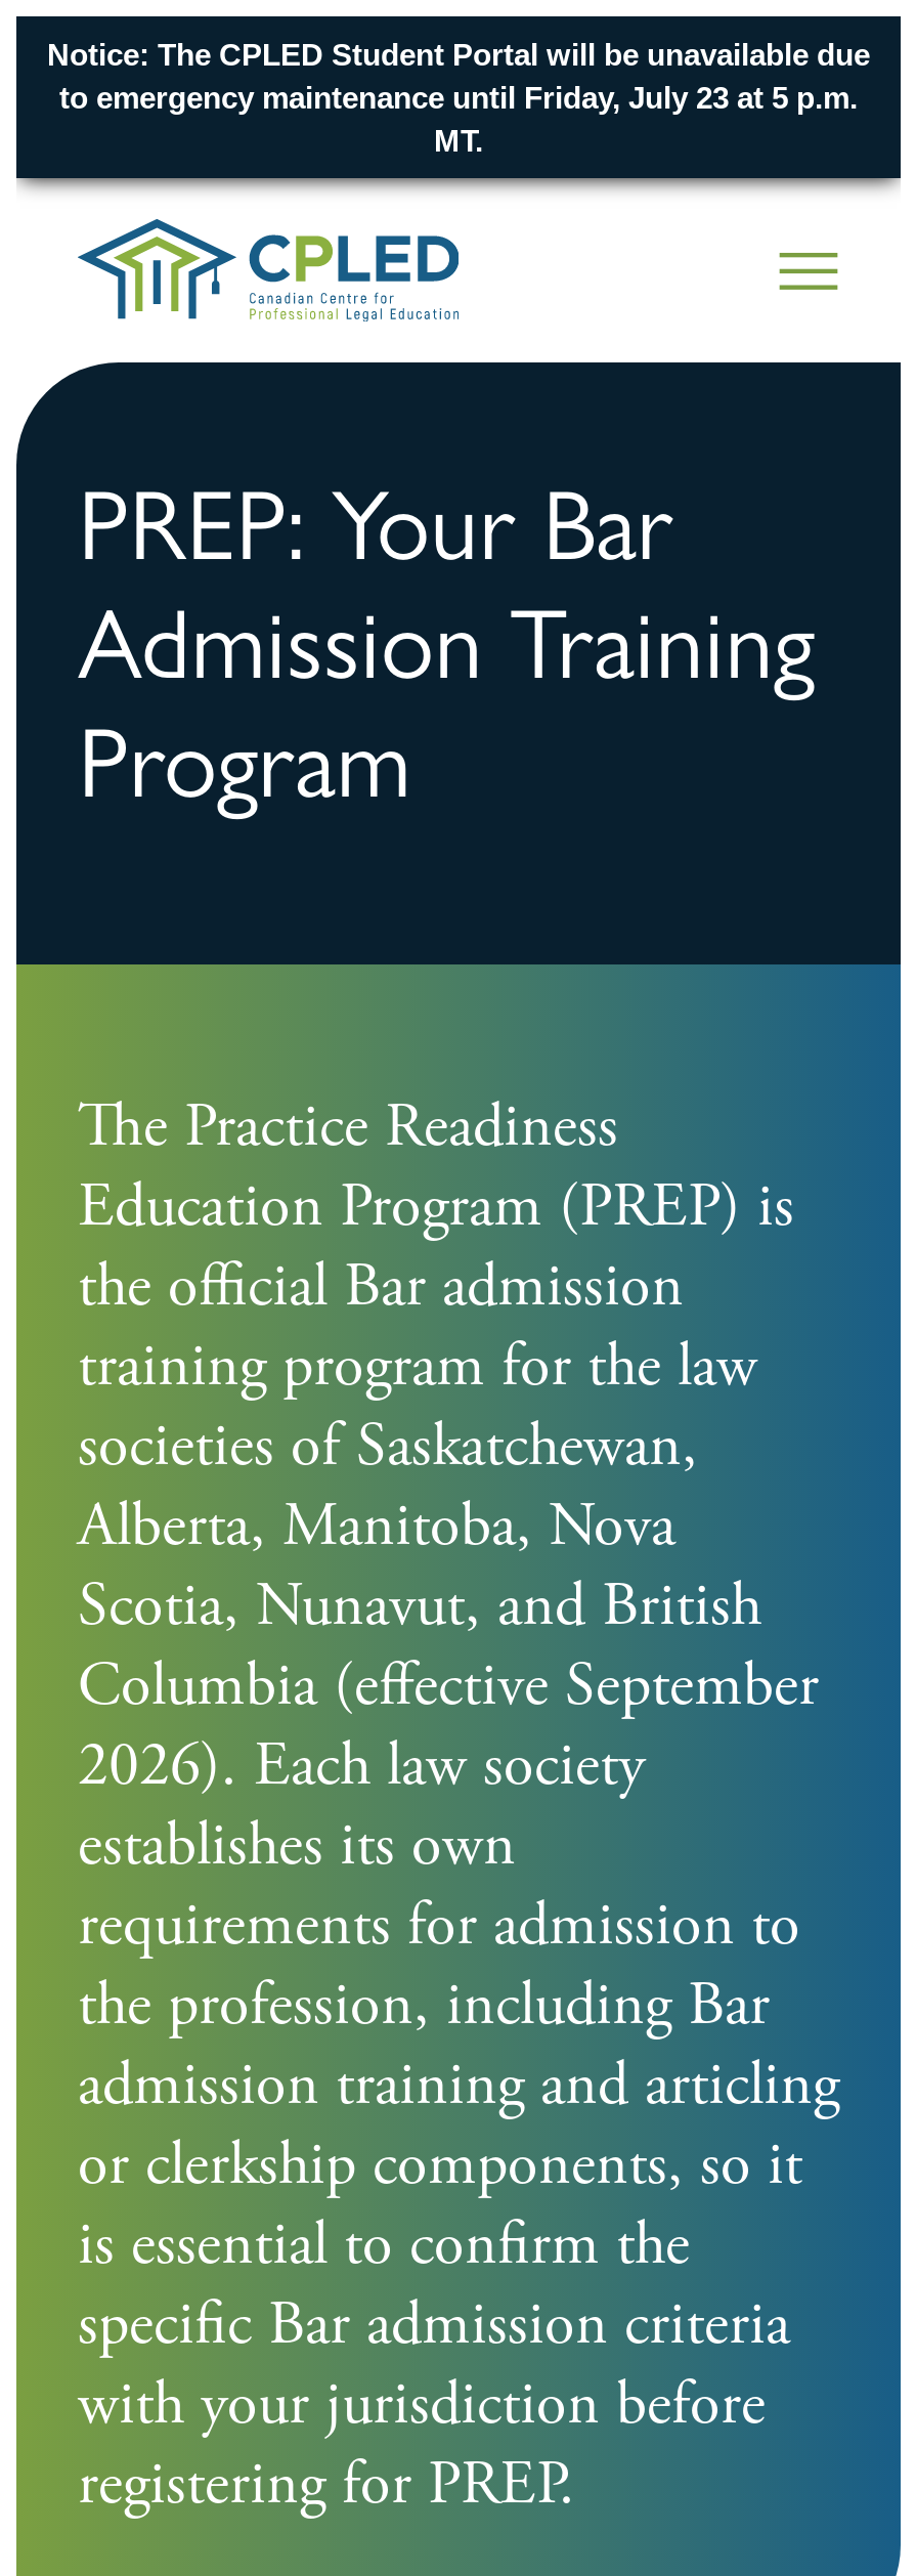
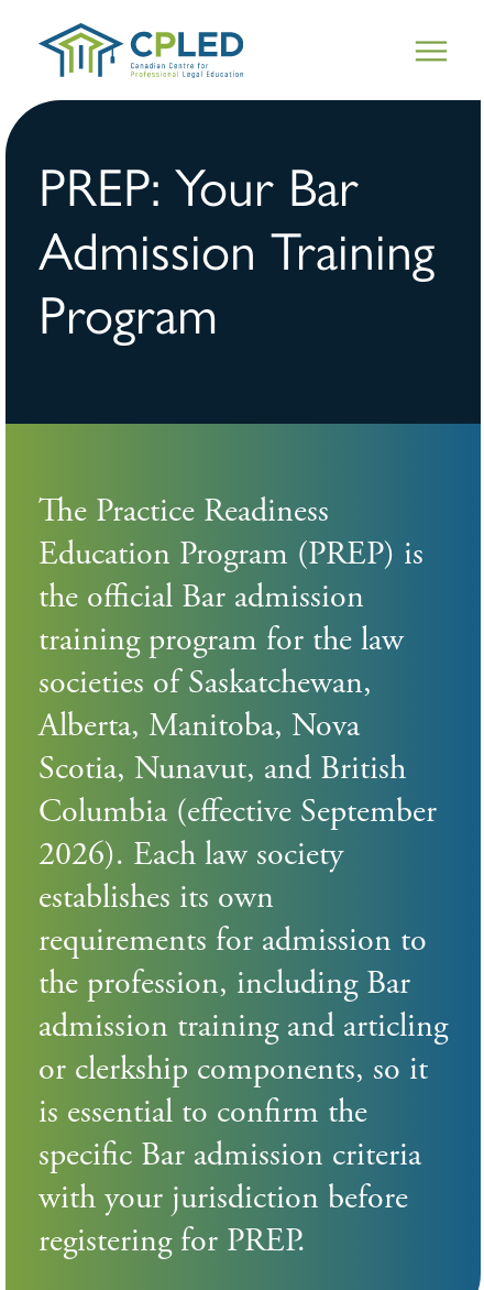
[14,14,903,190] [image] | Notice: The CPLED Student Portal will be unavailable due | to emergency maintenance until Friday, July 23 at 5 p.m. | MT. -> none

